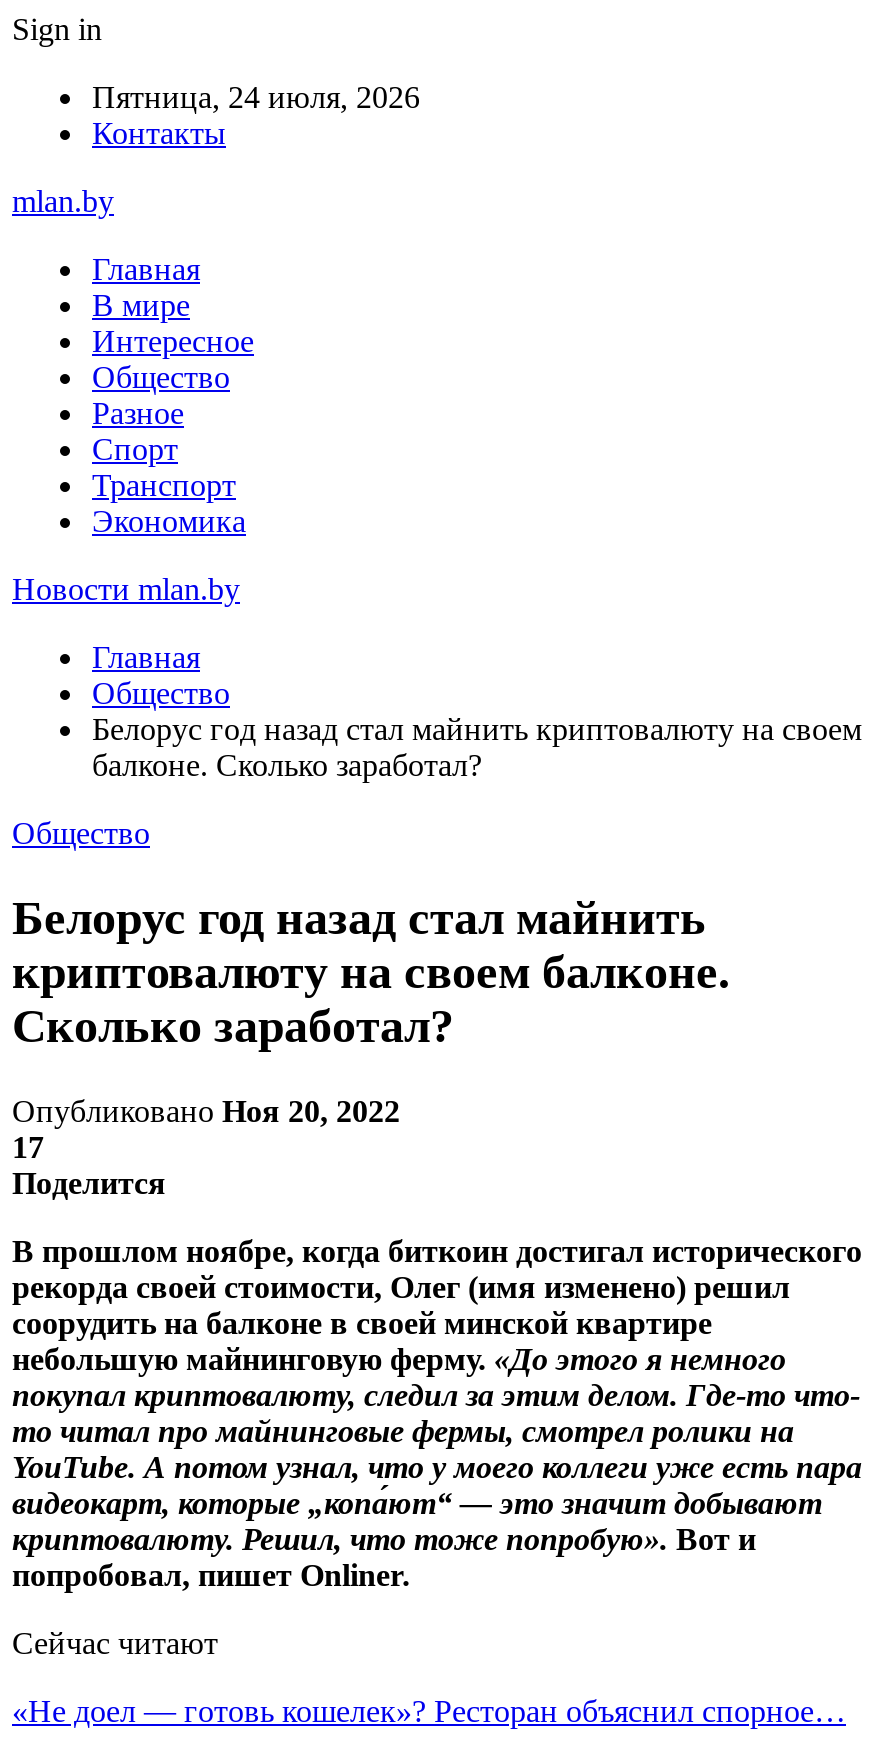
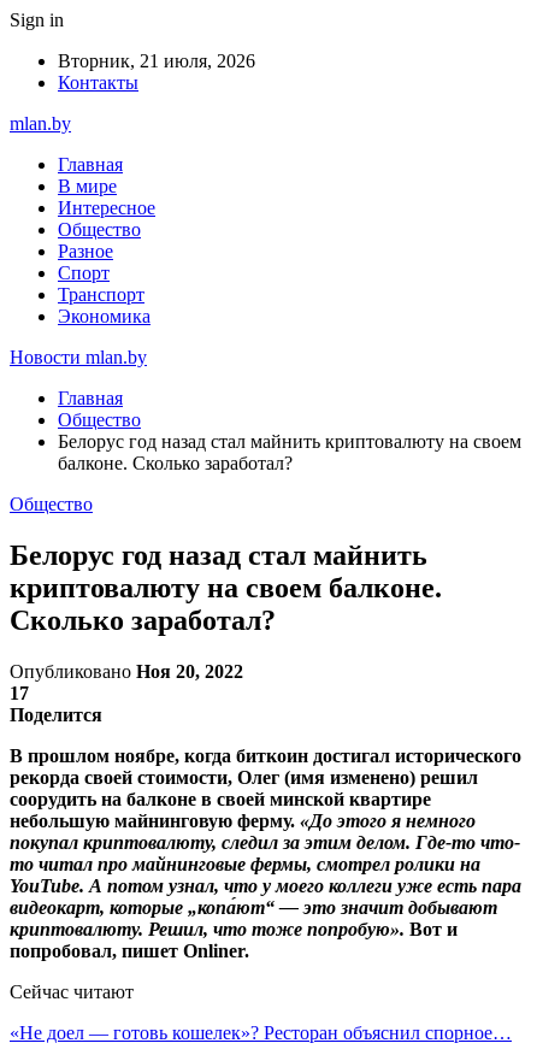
[92,80,420,114] Пятница, 24 июля, 2026 -> [58,51,255,71] Вторник, 21 июля, 2026

